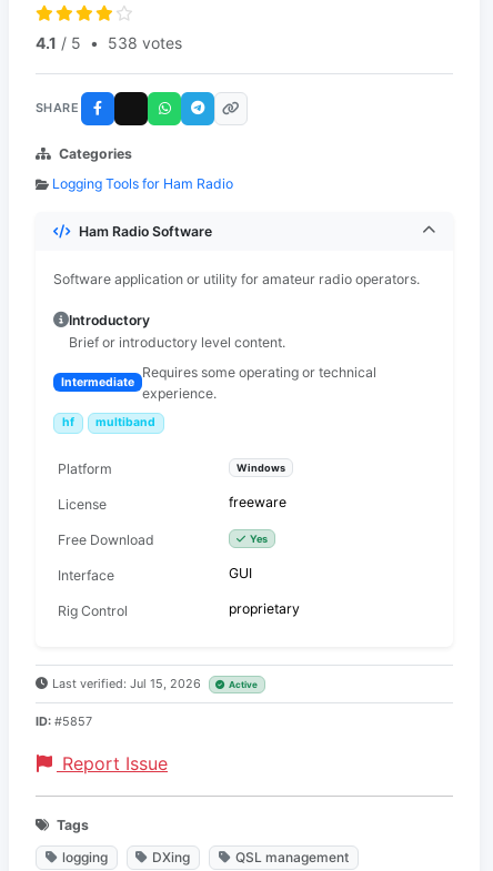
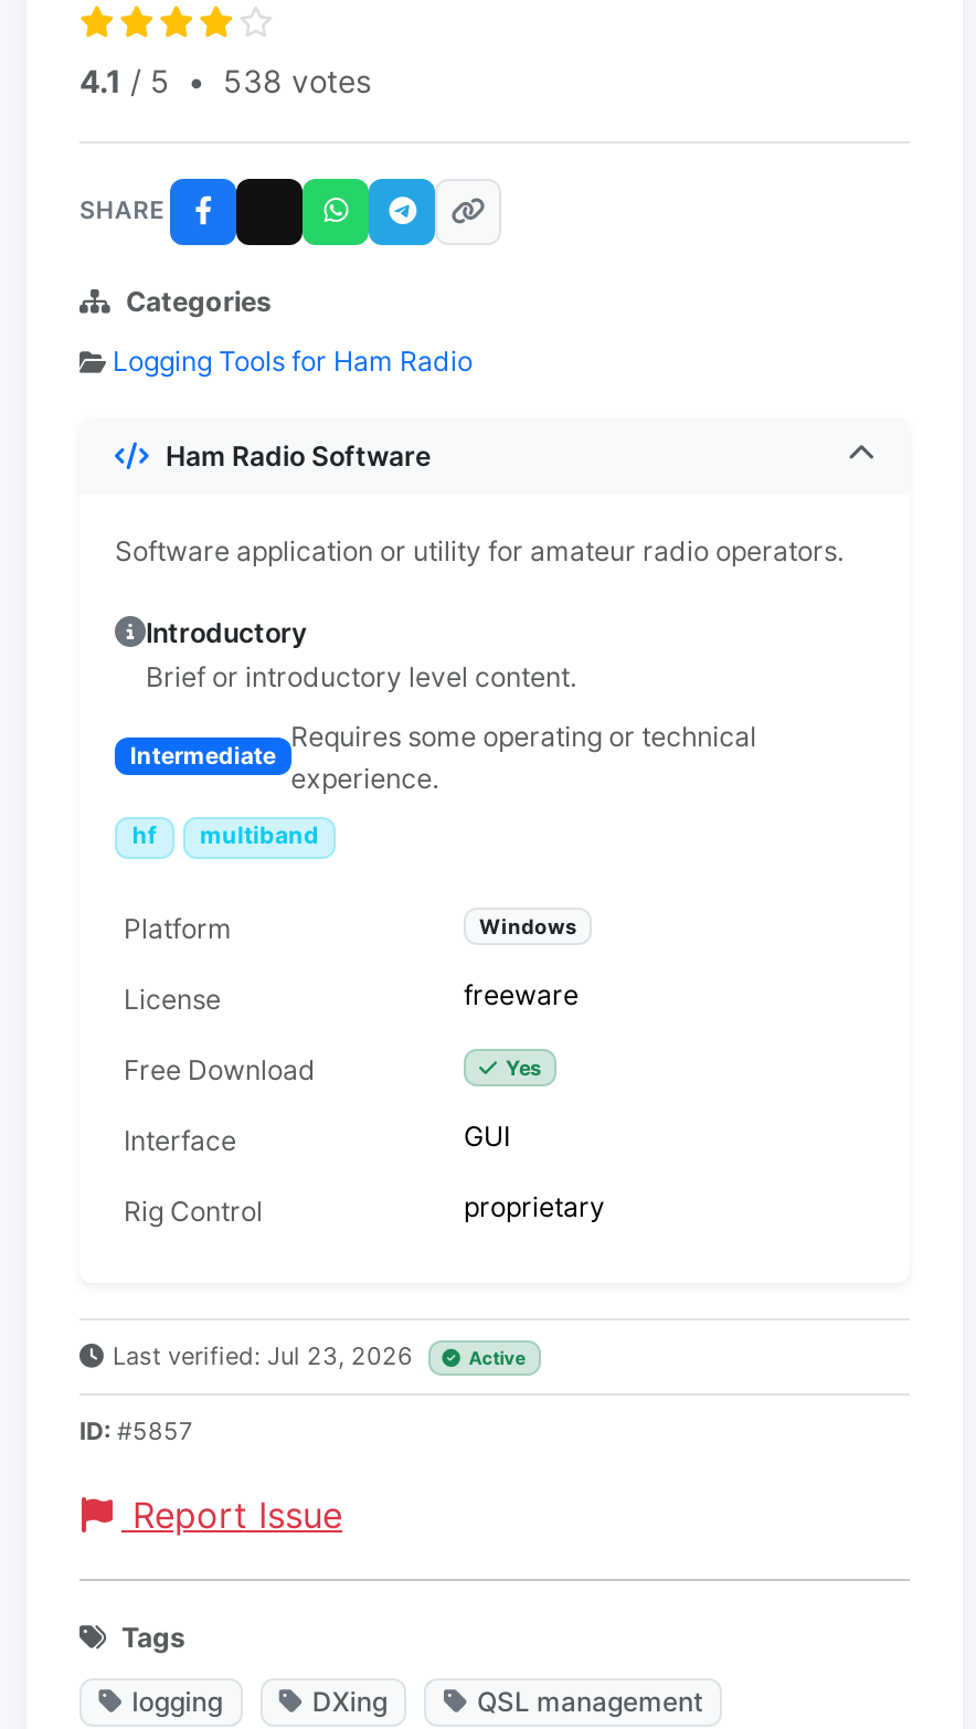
[52,676,204,691] Last verified: Jul 15, 2026 -> [113,1341,420,1371] Last verified: Jul 23, 2026

